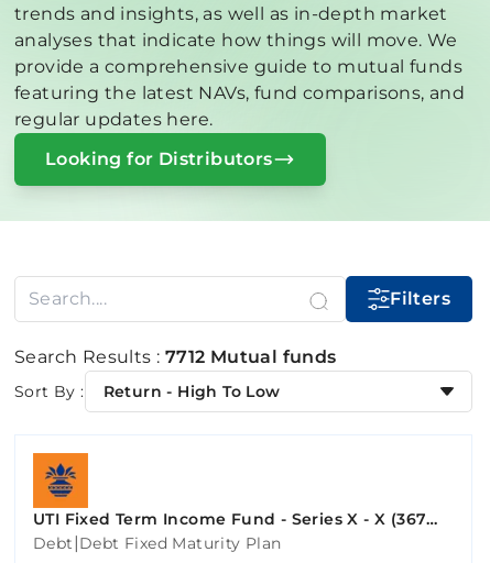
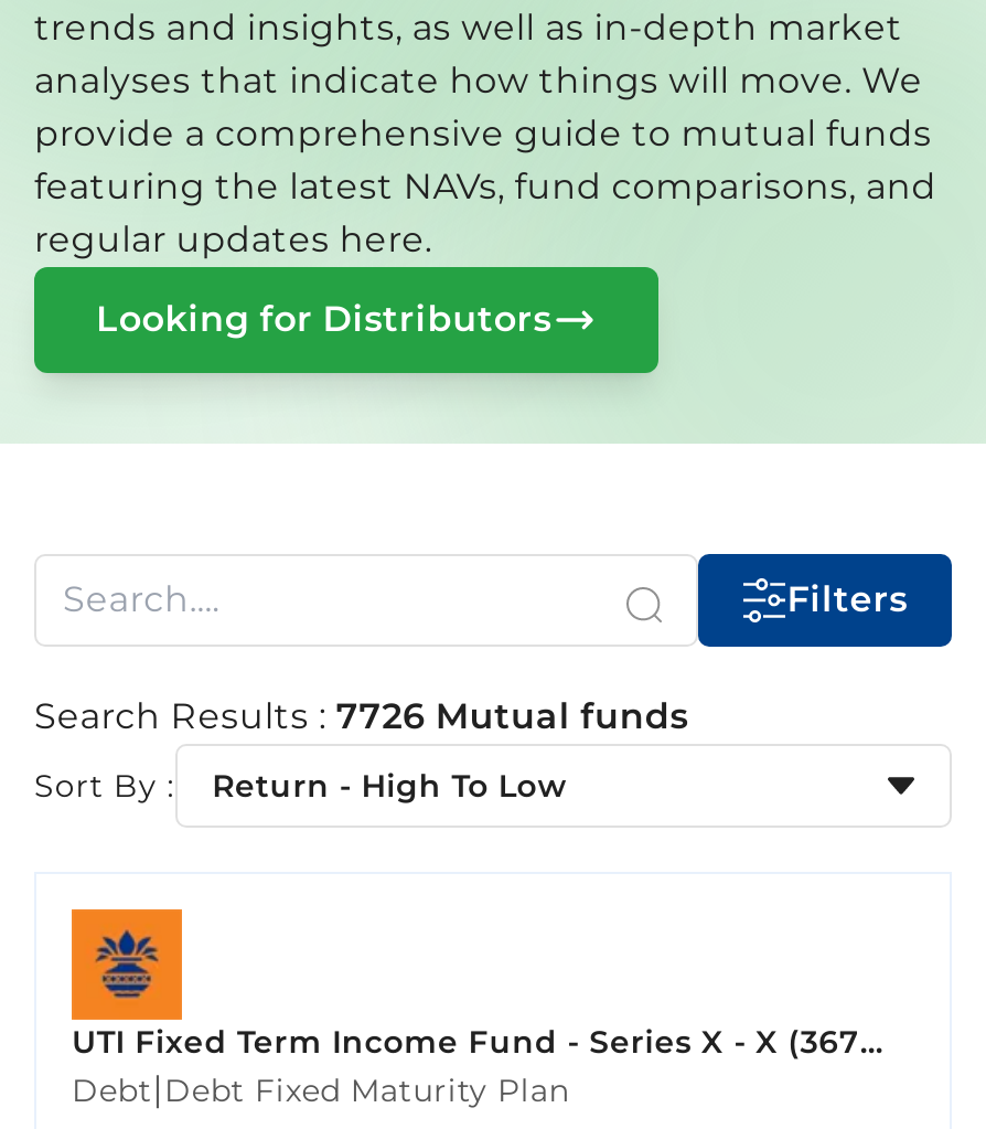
[14,346,337,367] Search Results : 7712 Mutual funds -> [34,695,688,737] Search Results : 7726 Mutual funds

